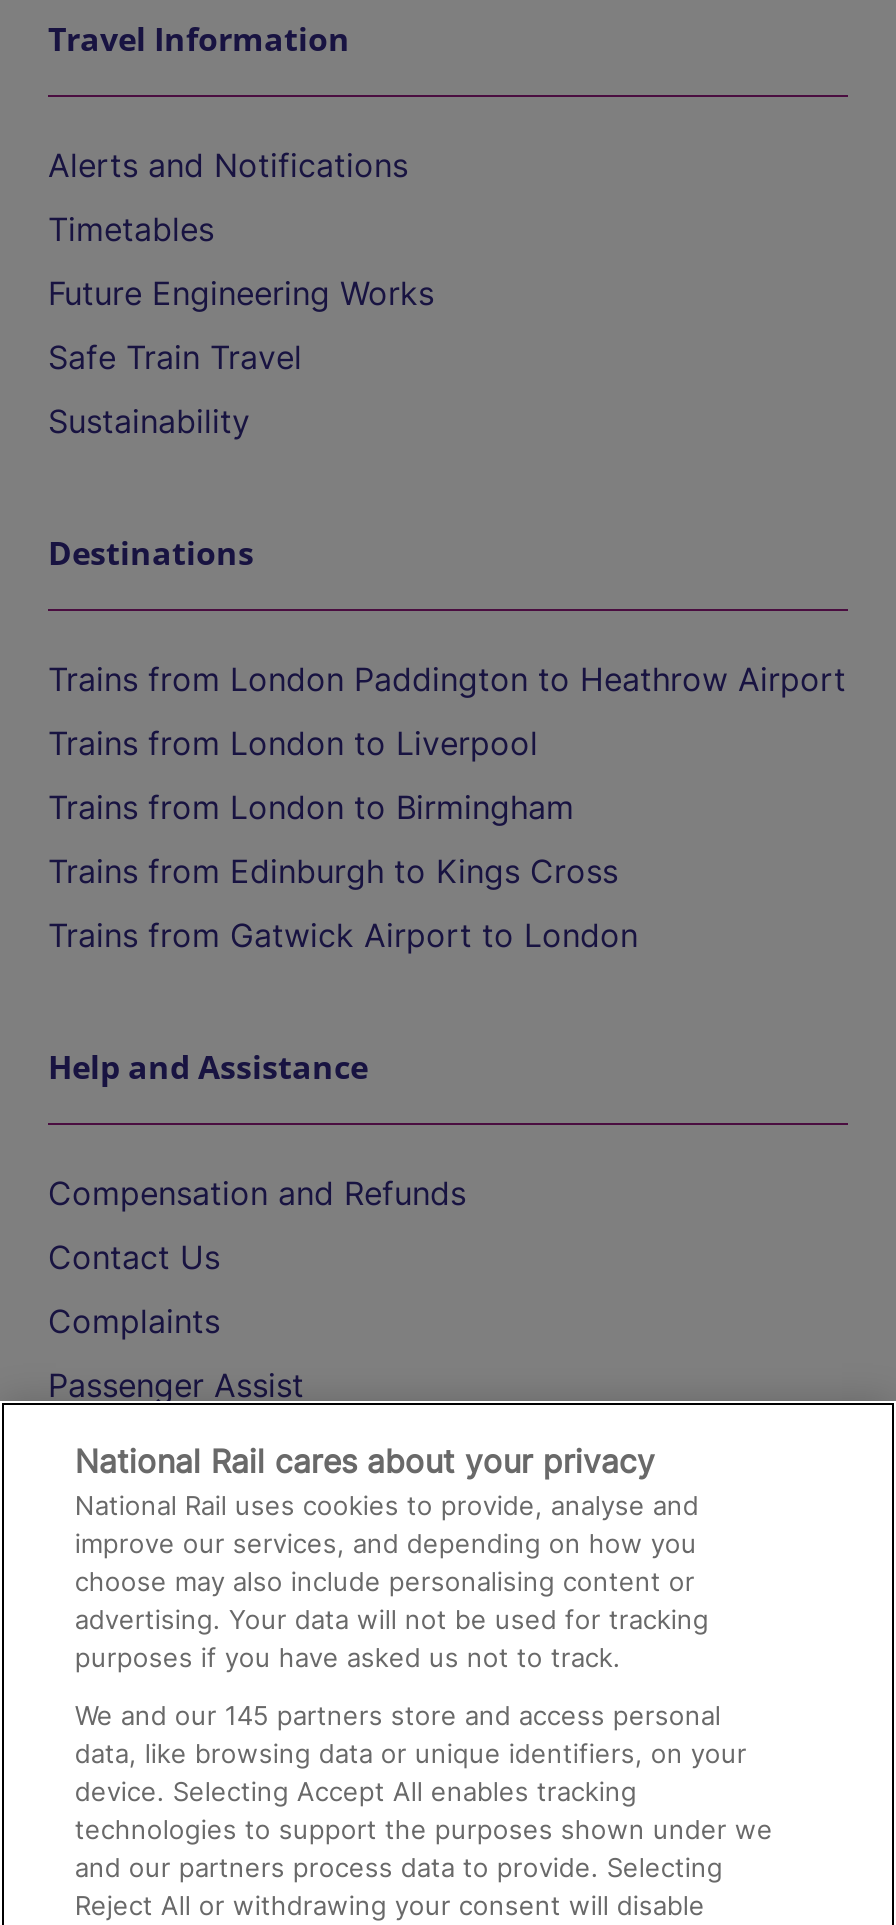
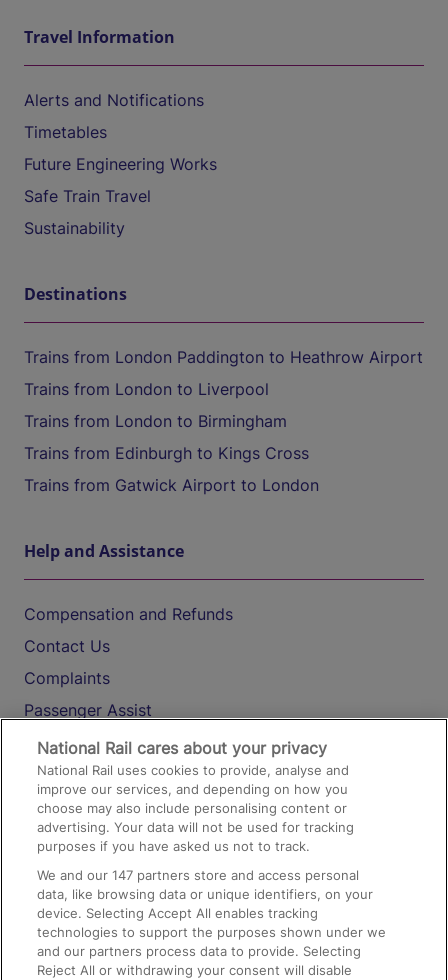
[75,1699,721,1731] We and our 145 partners store and access personal -> [37,867,359,883] We and our 147 partners store and access personal

